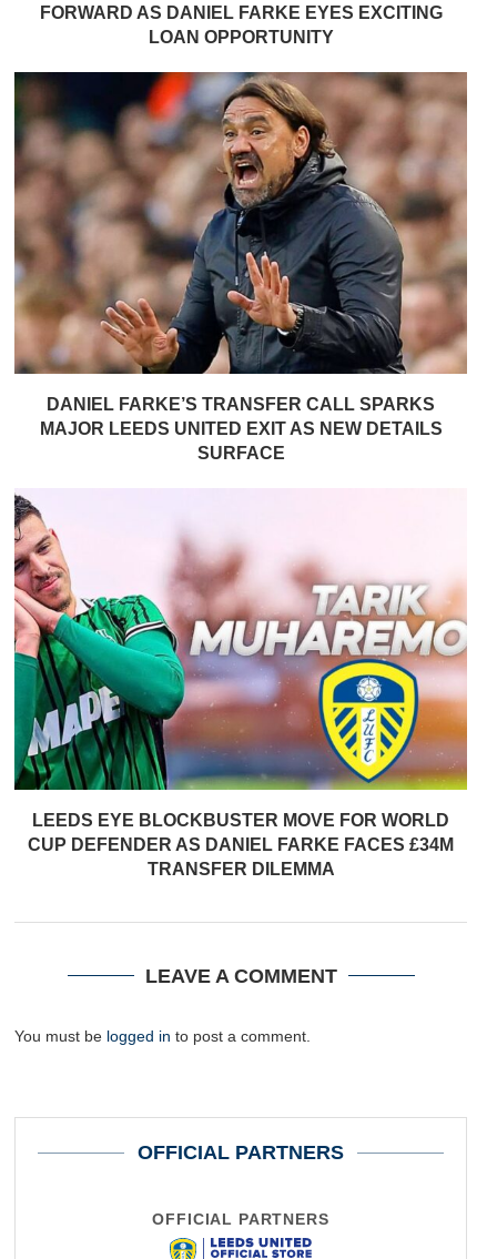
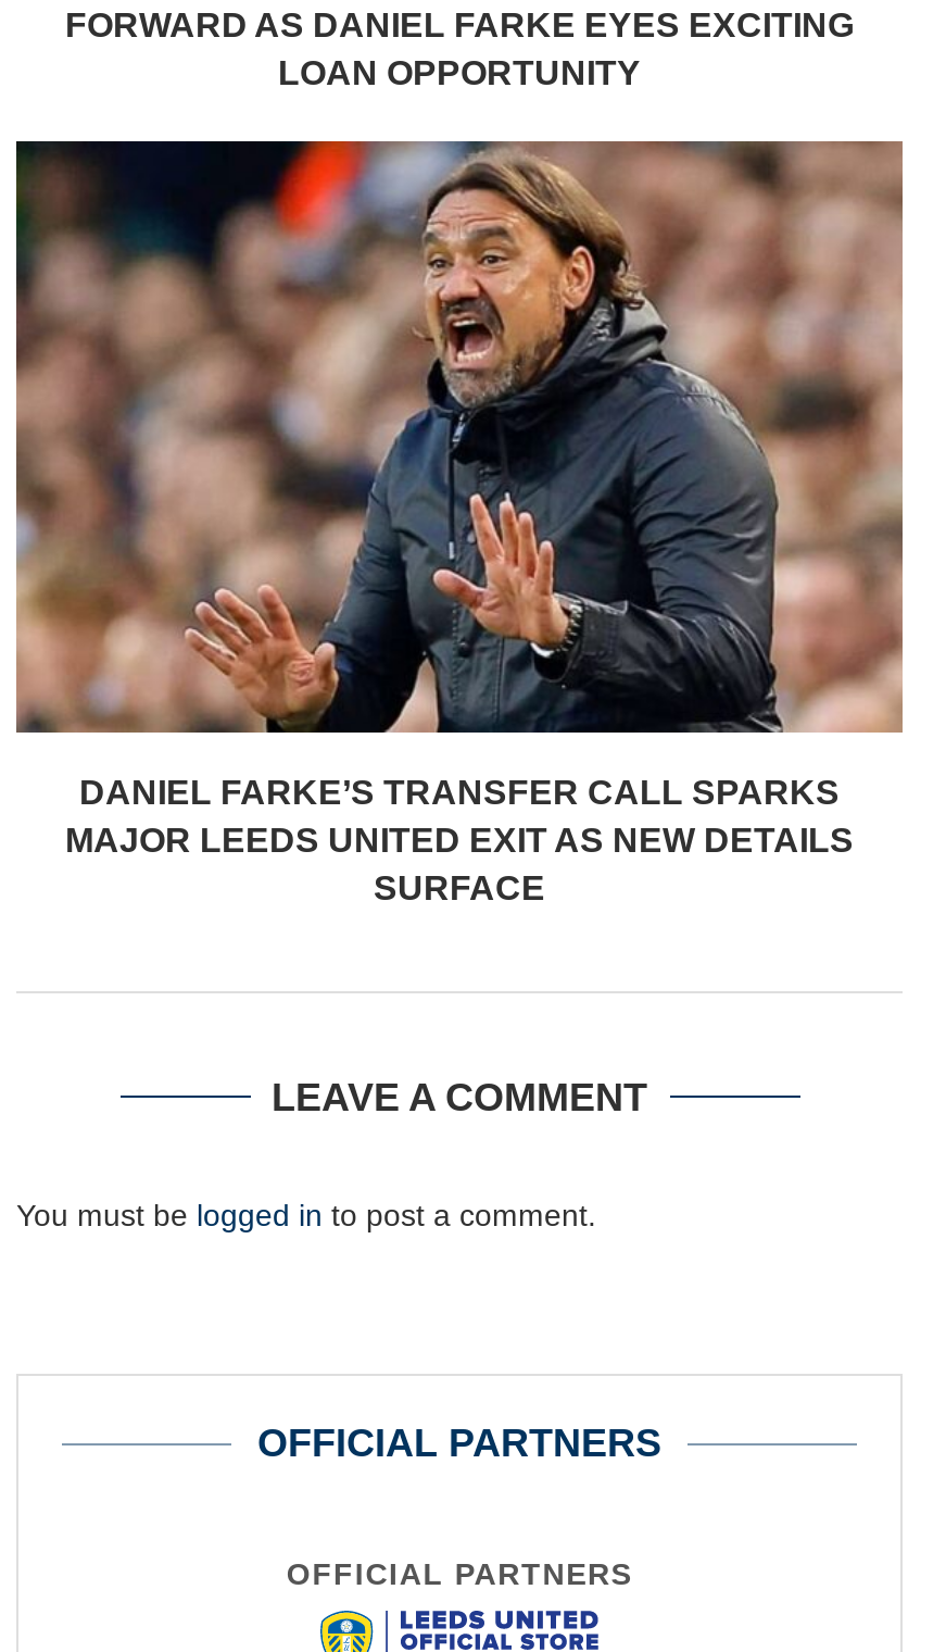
[13,494,467,878] [image] | LEEDS EYE BLOCKBUSTER MOVE FOR WORLD | CUP DEFENDER AS DANIEL FARKE FACES £34M | TRANSFER DILEMMA -> none

